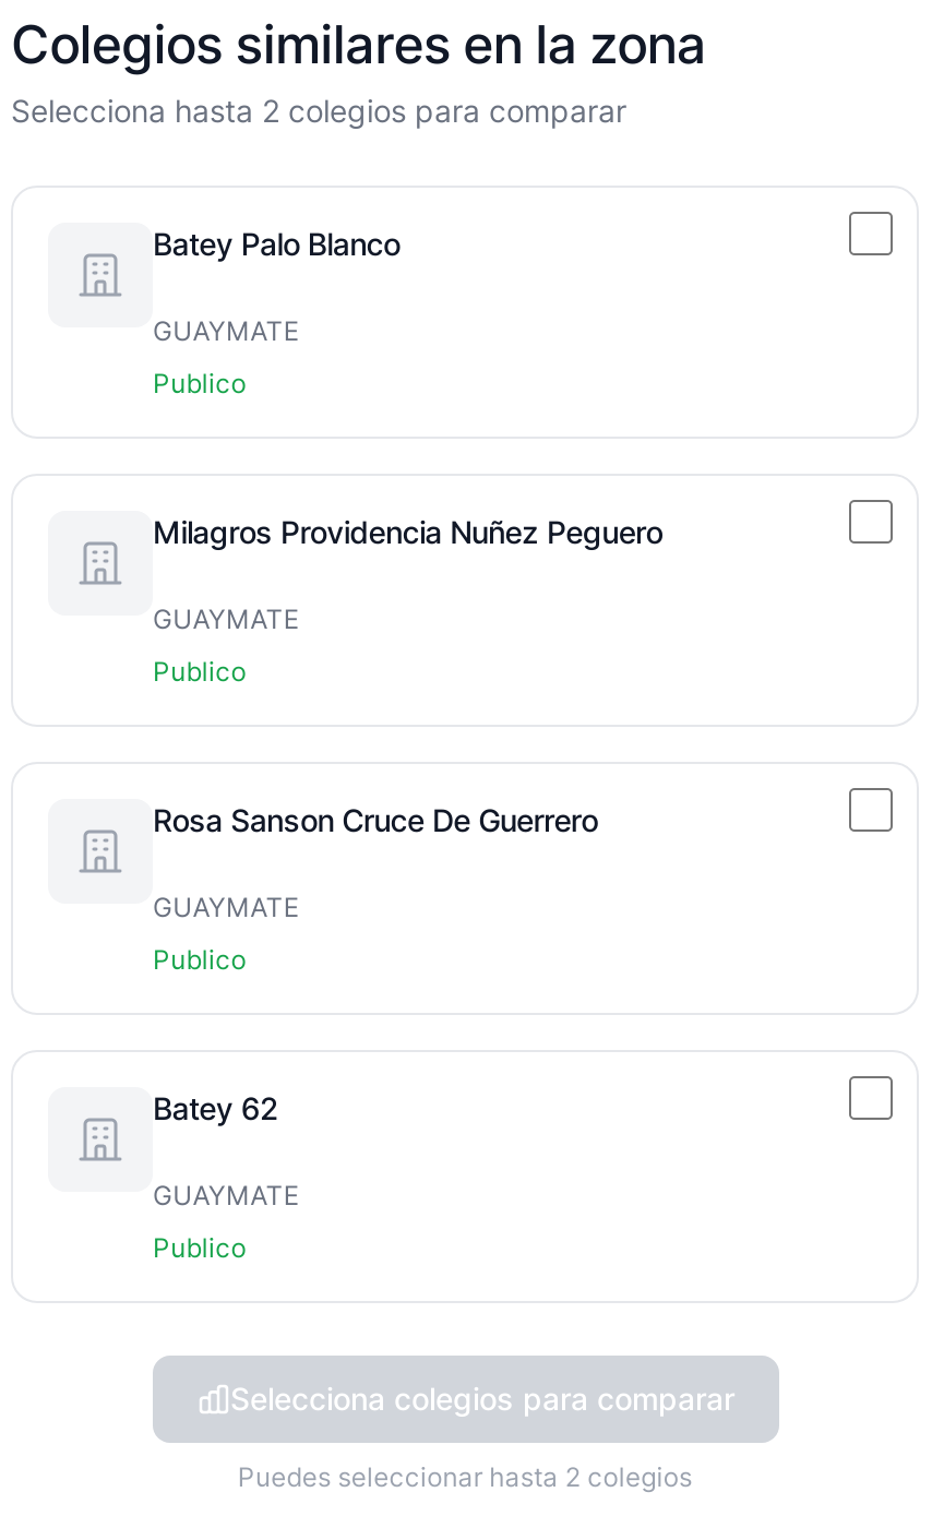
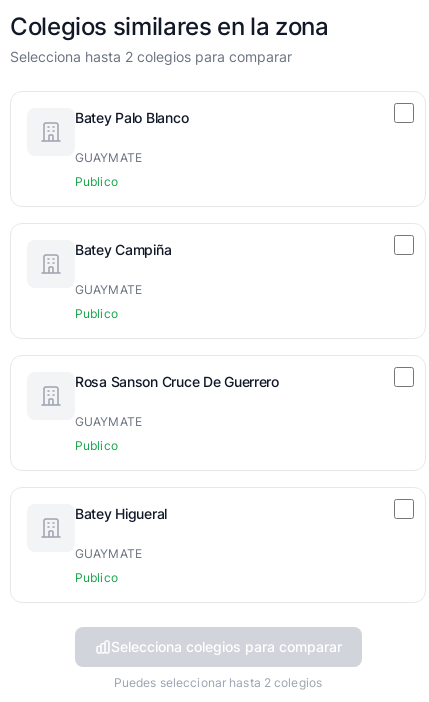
[153,513,662,550] Milagros Providencia Nuñez Peguero -> [75,241,171,258] Batey Campiña
[153,1089,279,1126] Batey 62 -> [75,505,167,522] Batey Higueral

